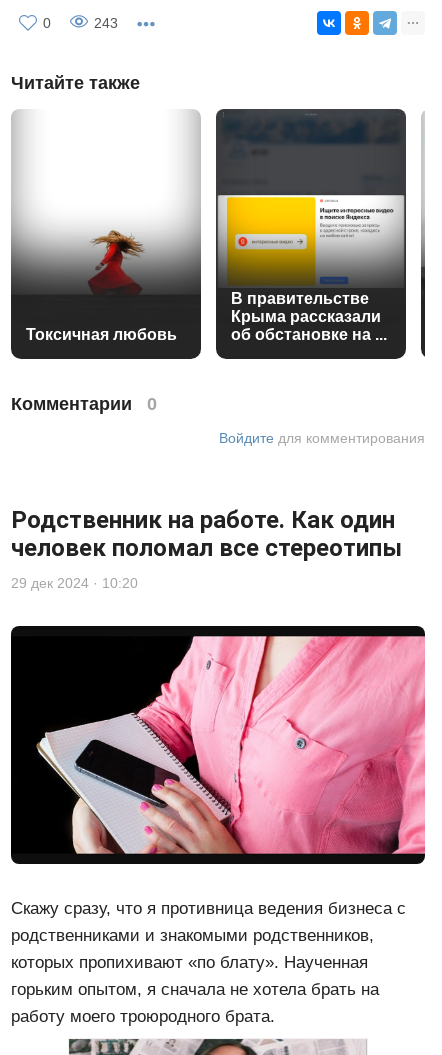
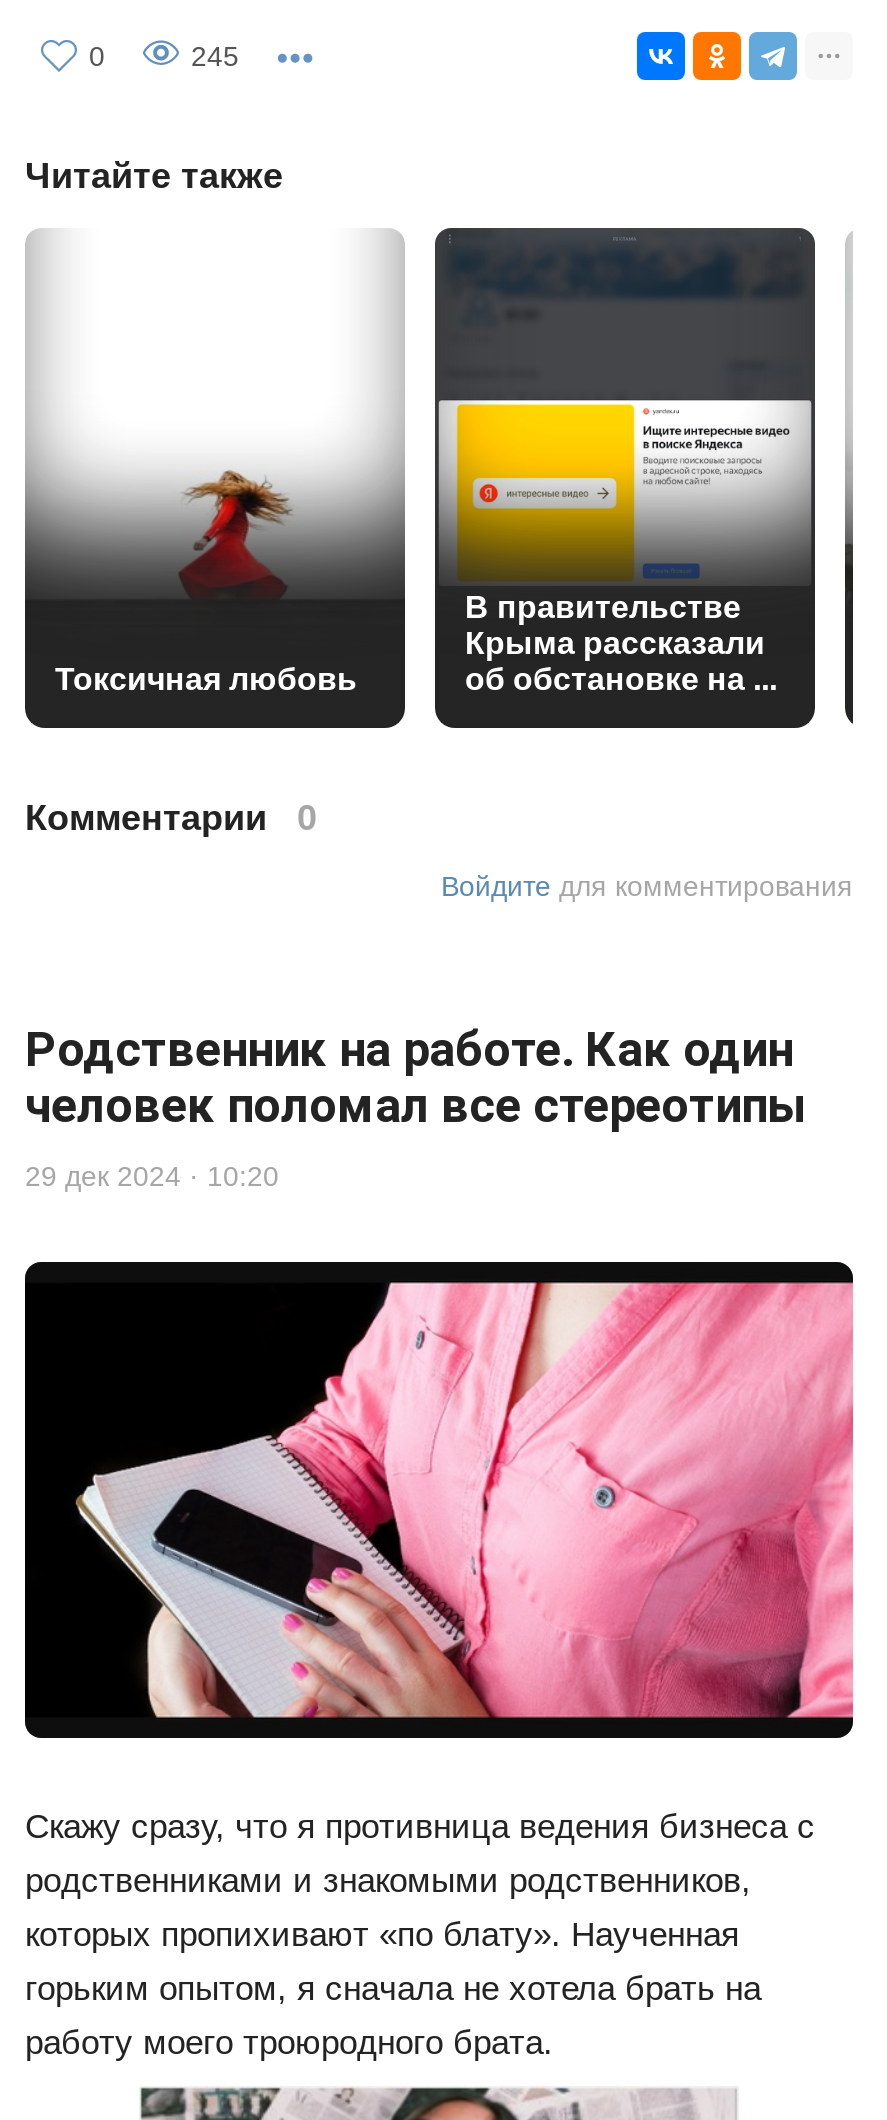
[94,16,118,32] 243 -> [191,43,239,75] 245

